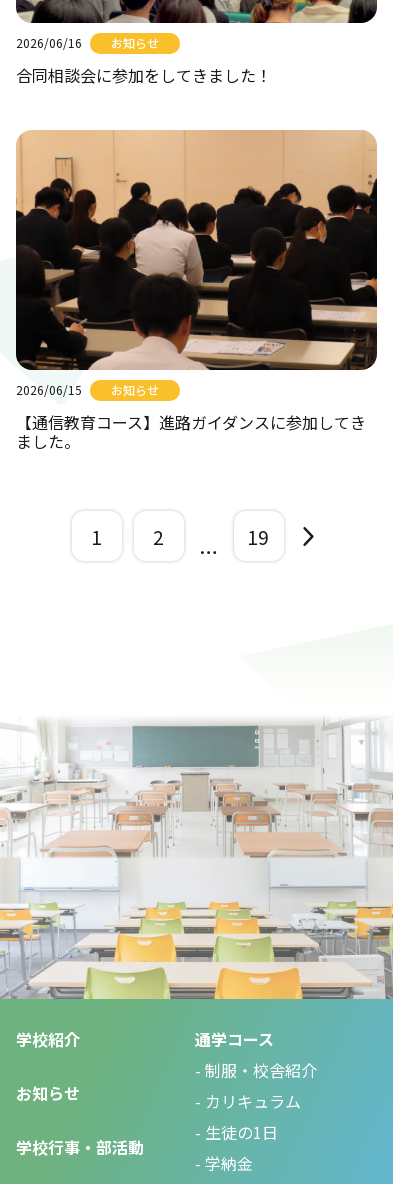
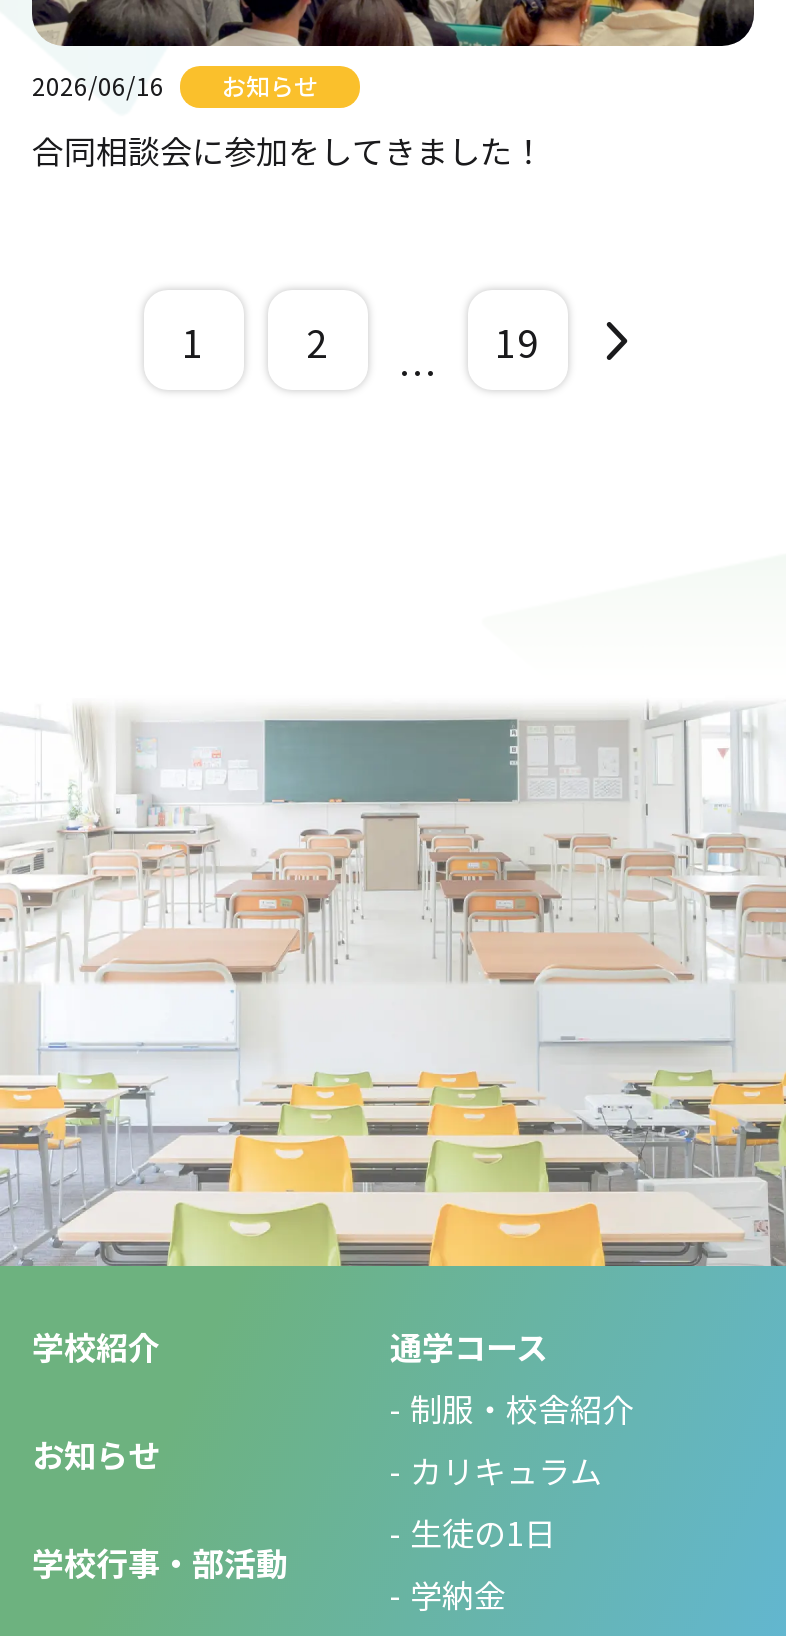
[15,129,377,453] [image] | 2026/06/15 | お知らせ | 【通信教育コース】進路ガイダンスに参加してき | ました。 -> none

